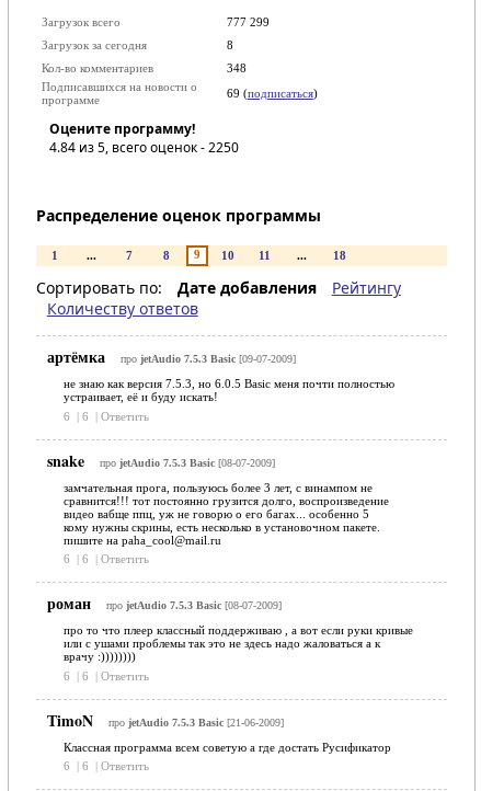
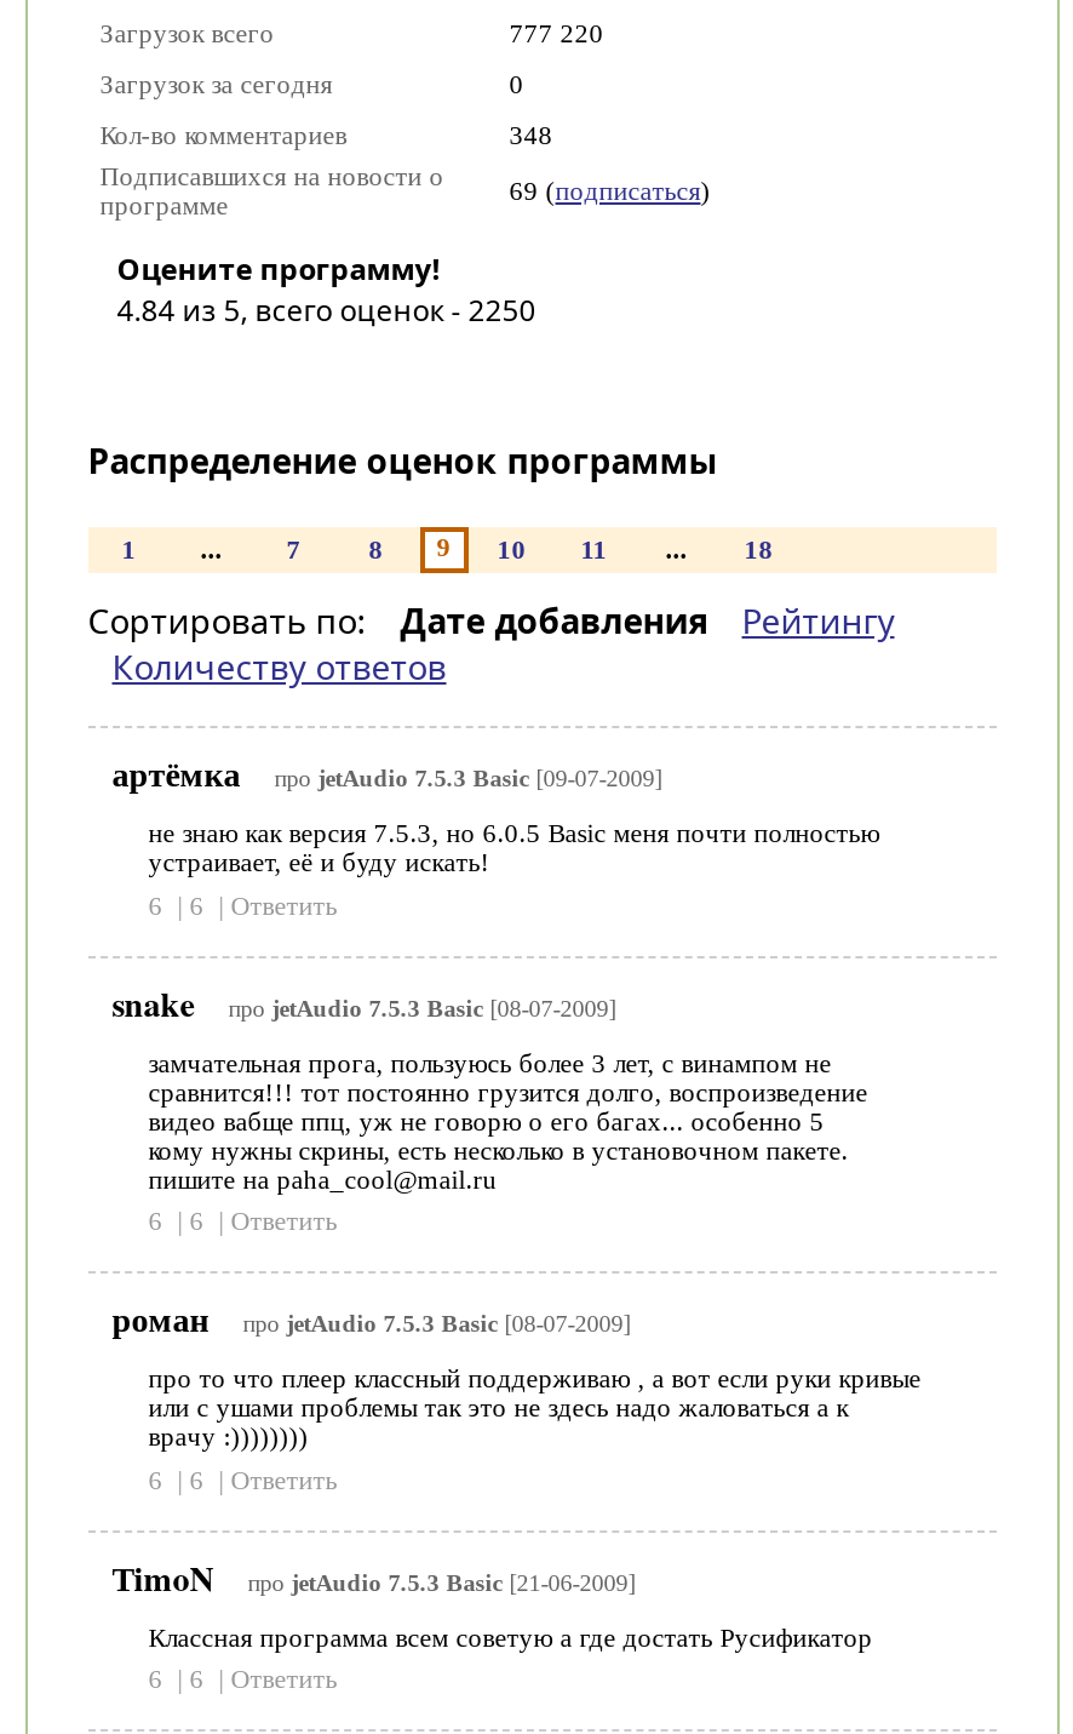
[227,15,269,28] 777 299 -> [509,18,604,47] 777 220
[227,38,233,51] 8 -> [509,69,524,98] 0

